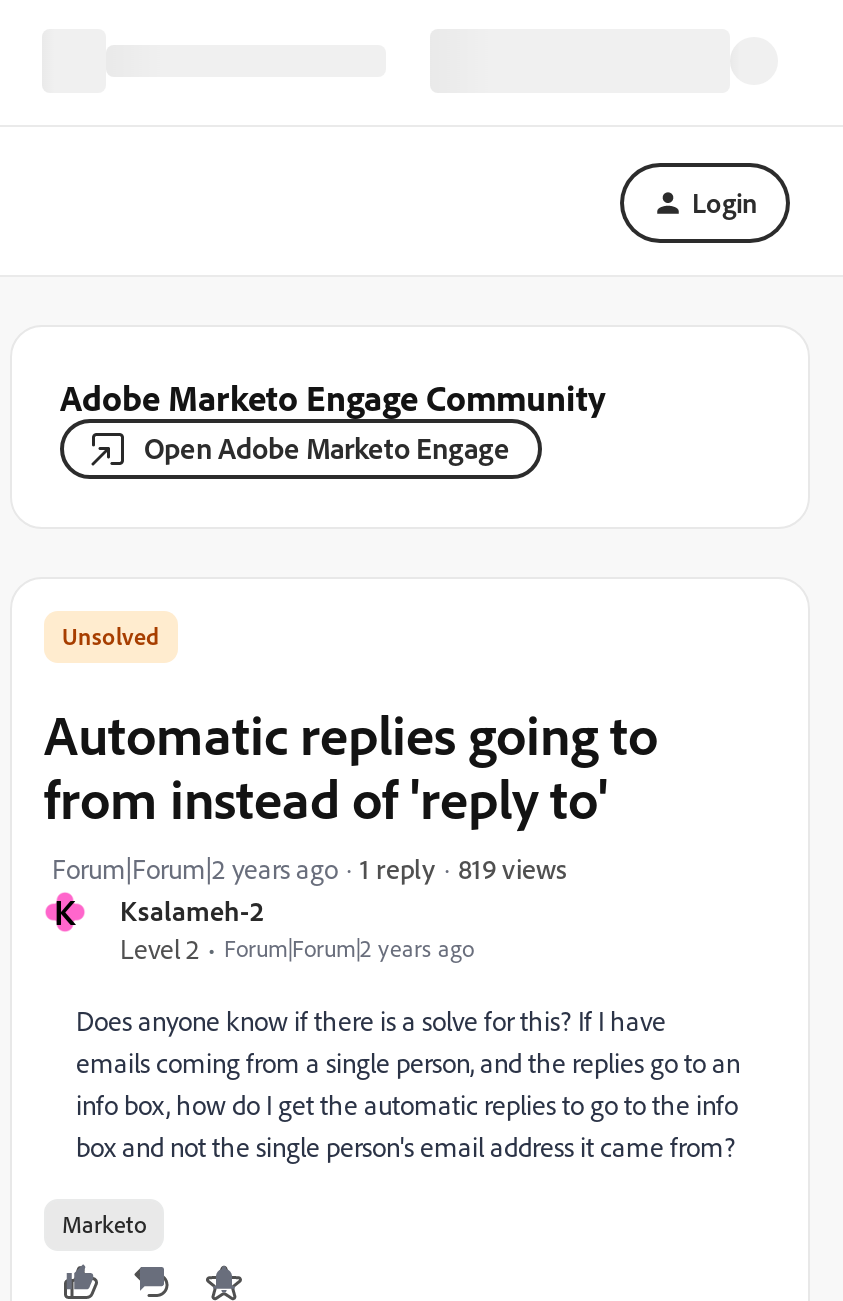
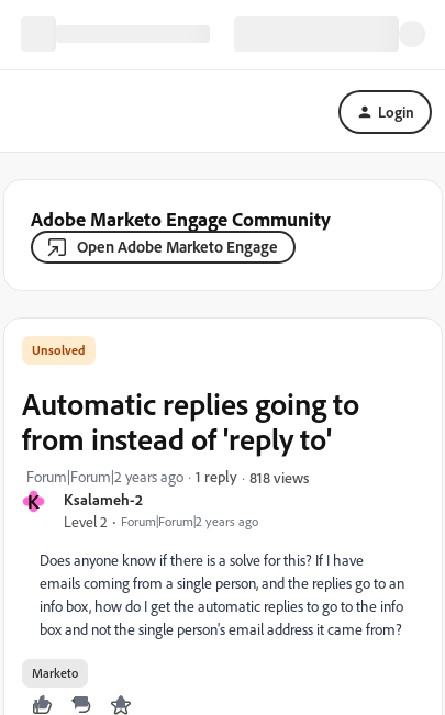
[458,850,566,884] 819 views -> [249,467,309,486] 818 views

